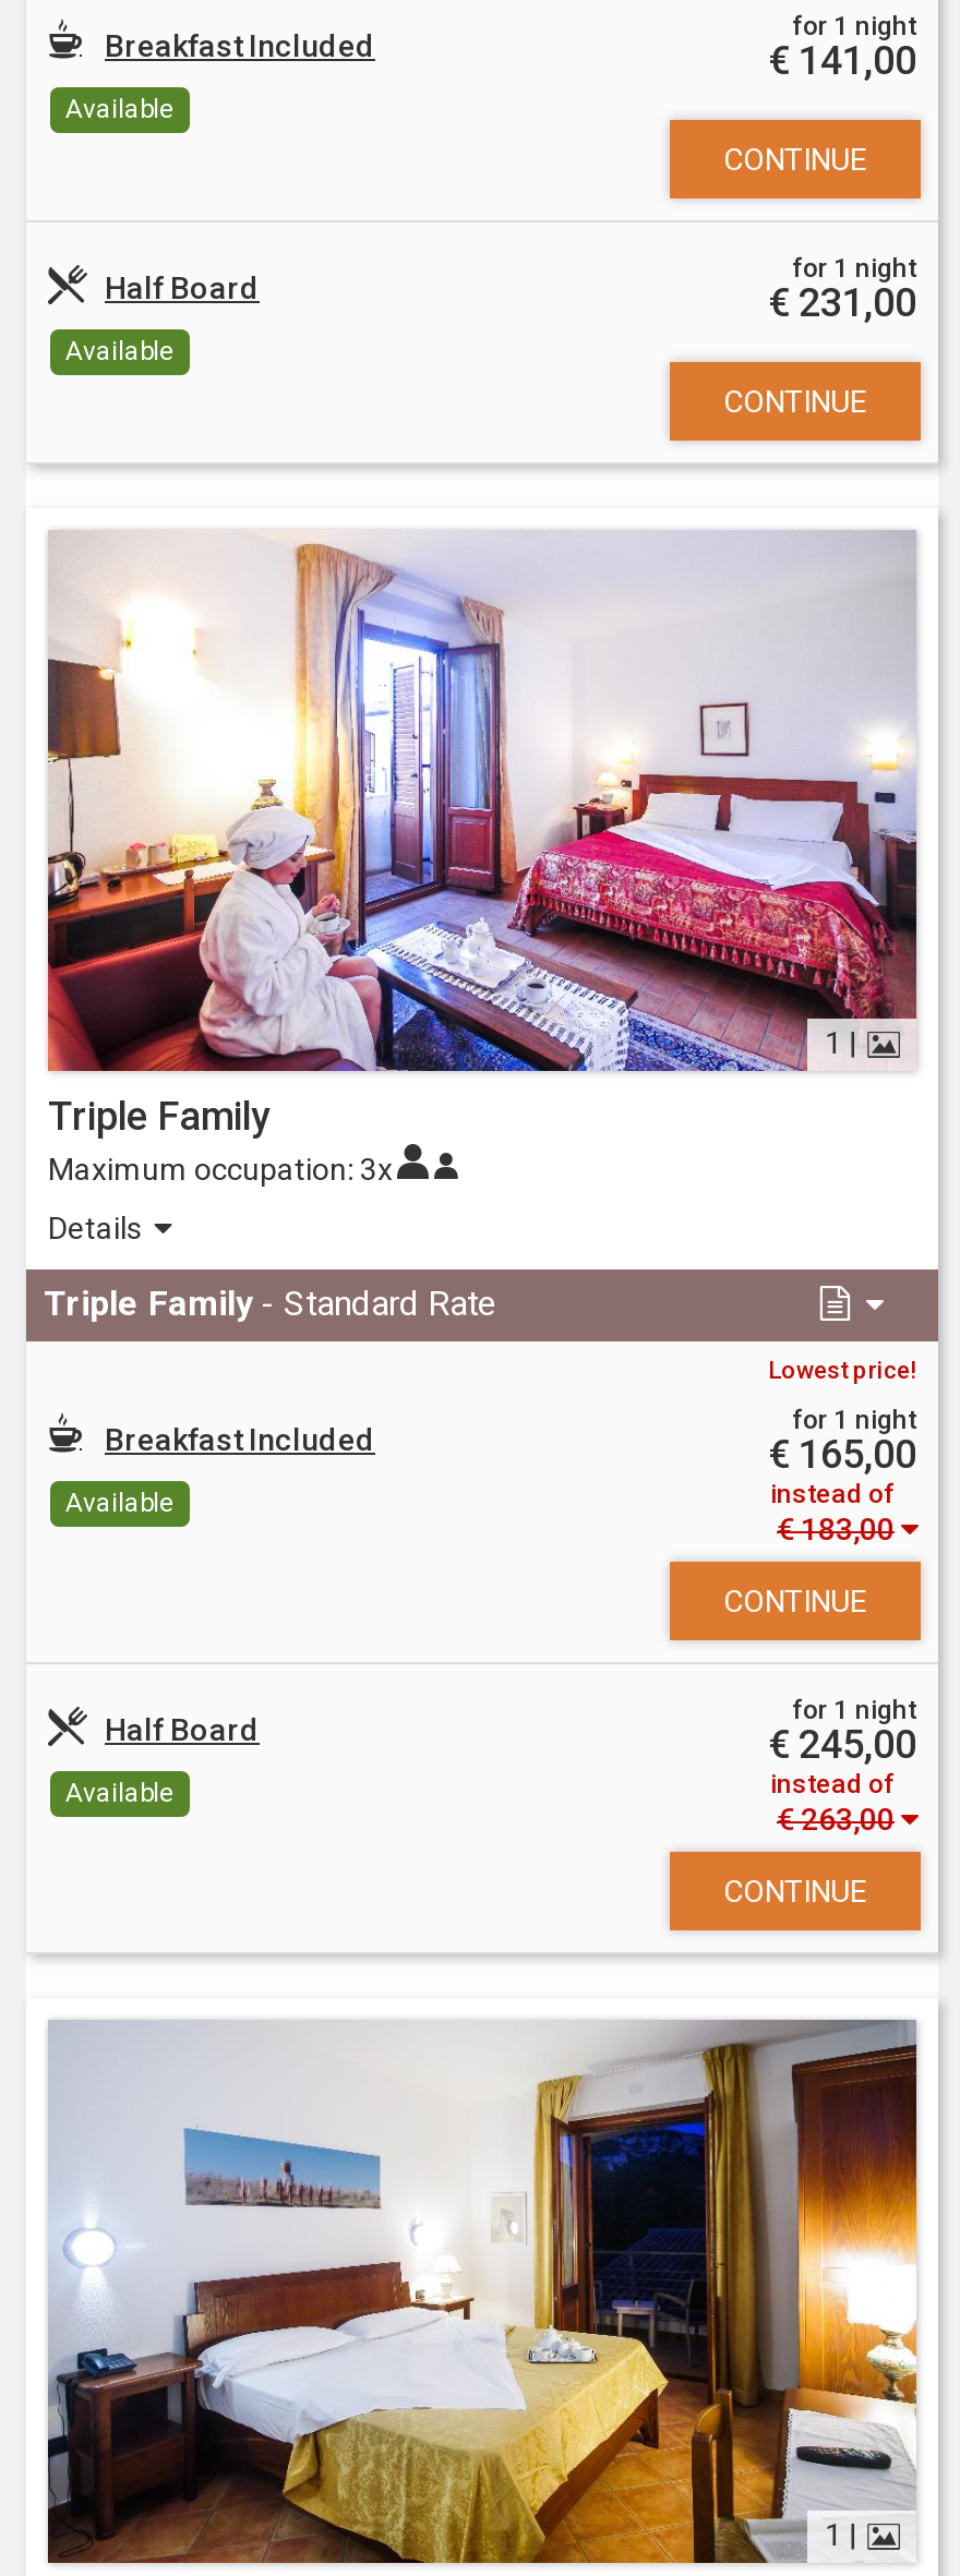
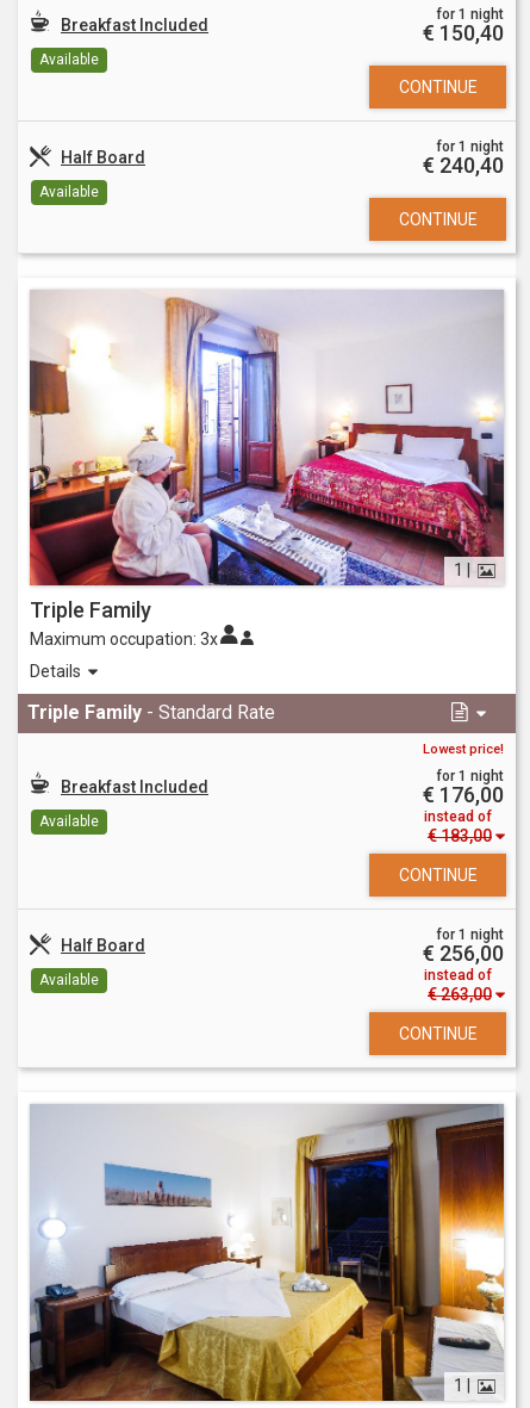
[768,36,916,82] € 141,00 -> [423,20,504,45] € 150,40
[768,278,916,324] € 231,00 -> [423,152,504,177] € 240,40
[768,1431,916,1477] € 165,00 -> [423,782,504,807] € 176,00
[768,1721,916,1767] € 245,00 -> [423,941,504,966] € 256,00

